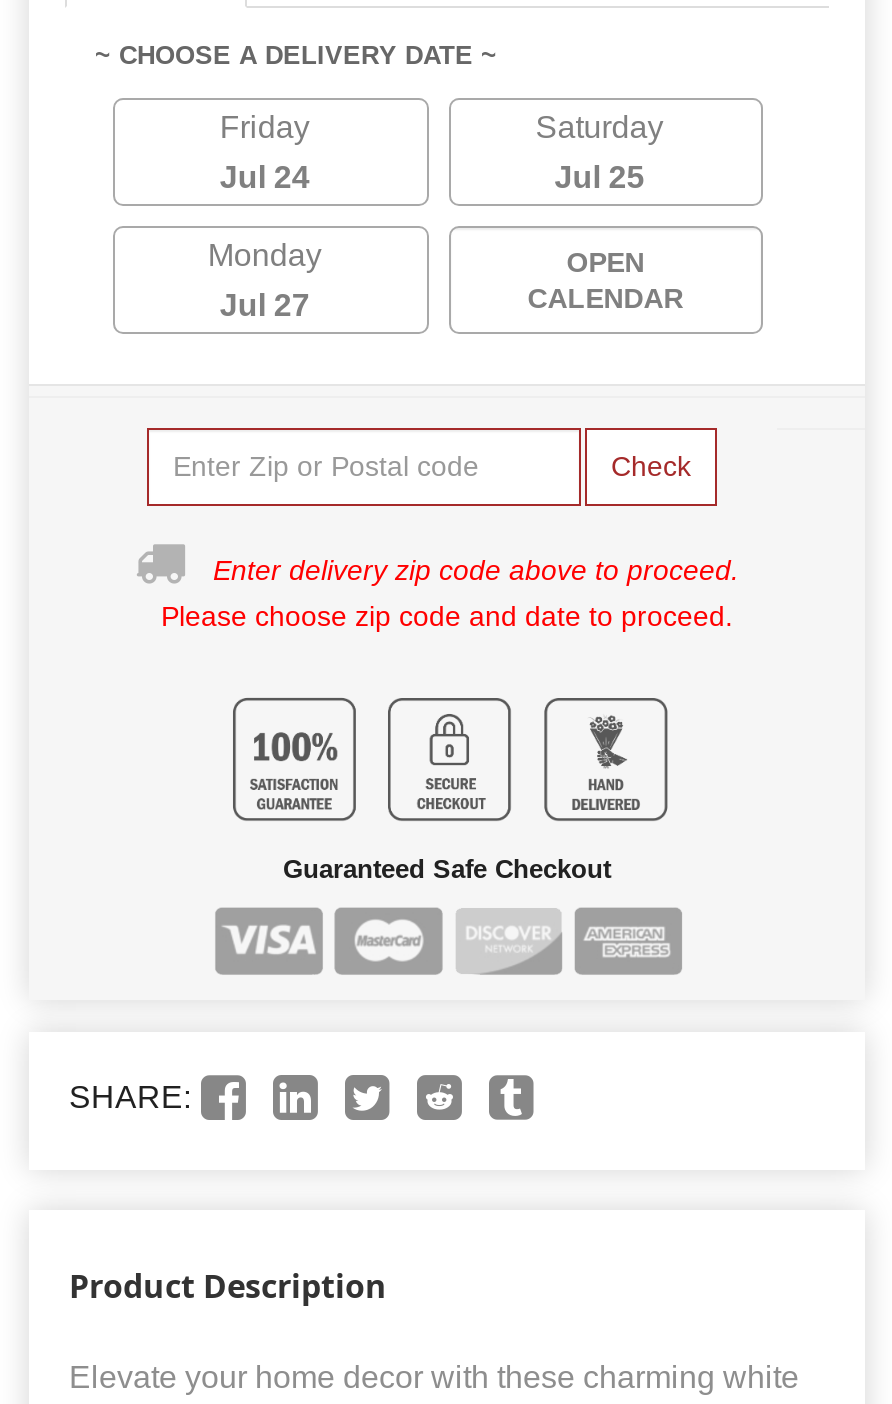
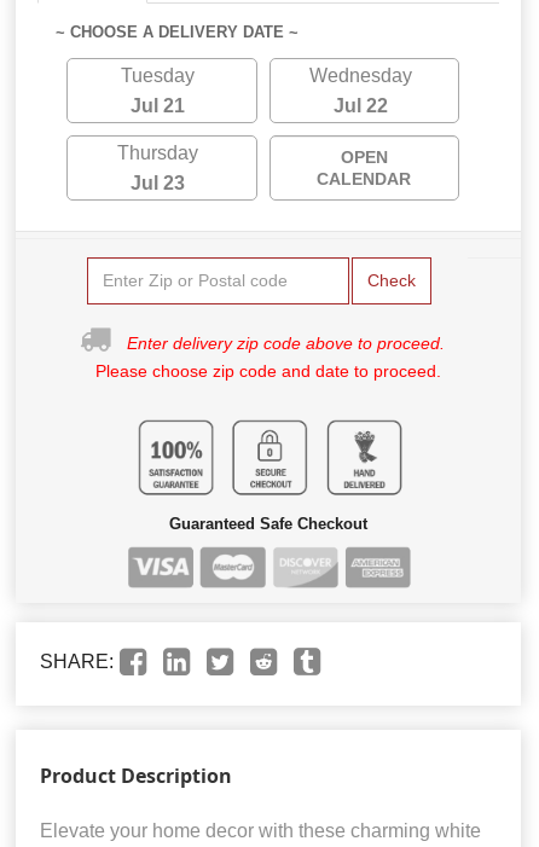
[220,110,310,144] Friday -> [121,65,195,86] Tuesday
[536,110,664,144] Saturday -> [309,65,412,86] Wednesday
[220,160,310,194] Jul 24 -> [131,95,185,116] Jul 21
[555,160,645,194] Jul 25 -> [333,95,388,116] Jul 22
[208,238,322,272] Monday -> [118,142,199,163] Thursday
[220,288,310,322] Jul 27 -> [131,173,185,193] Jul 23

